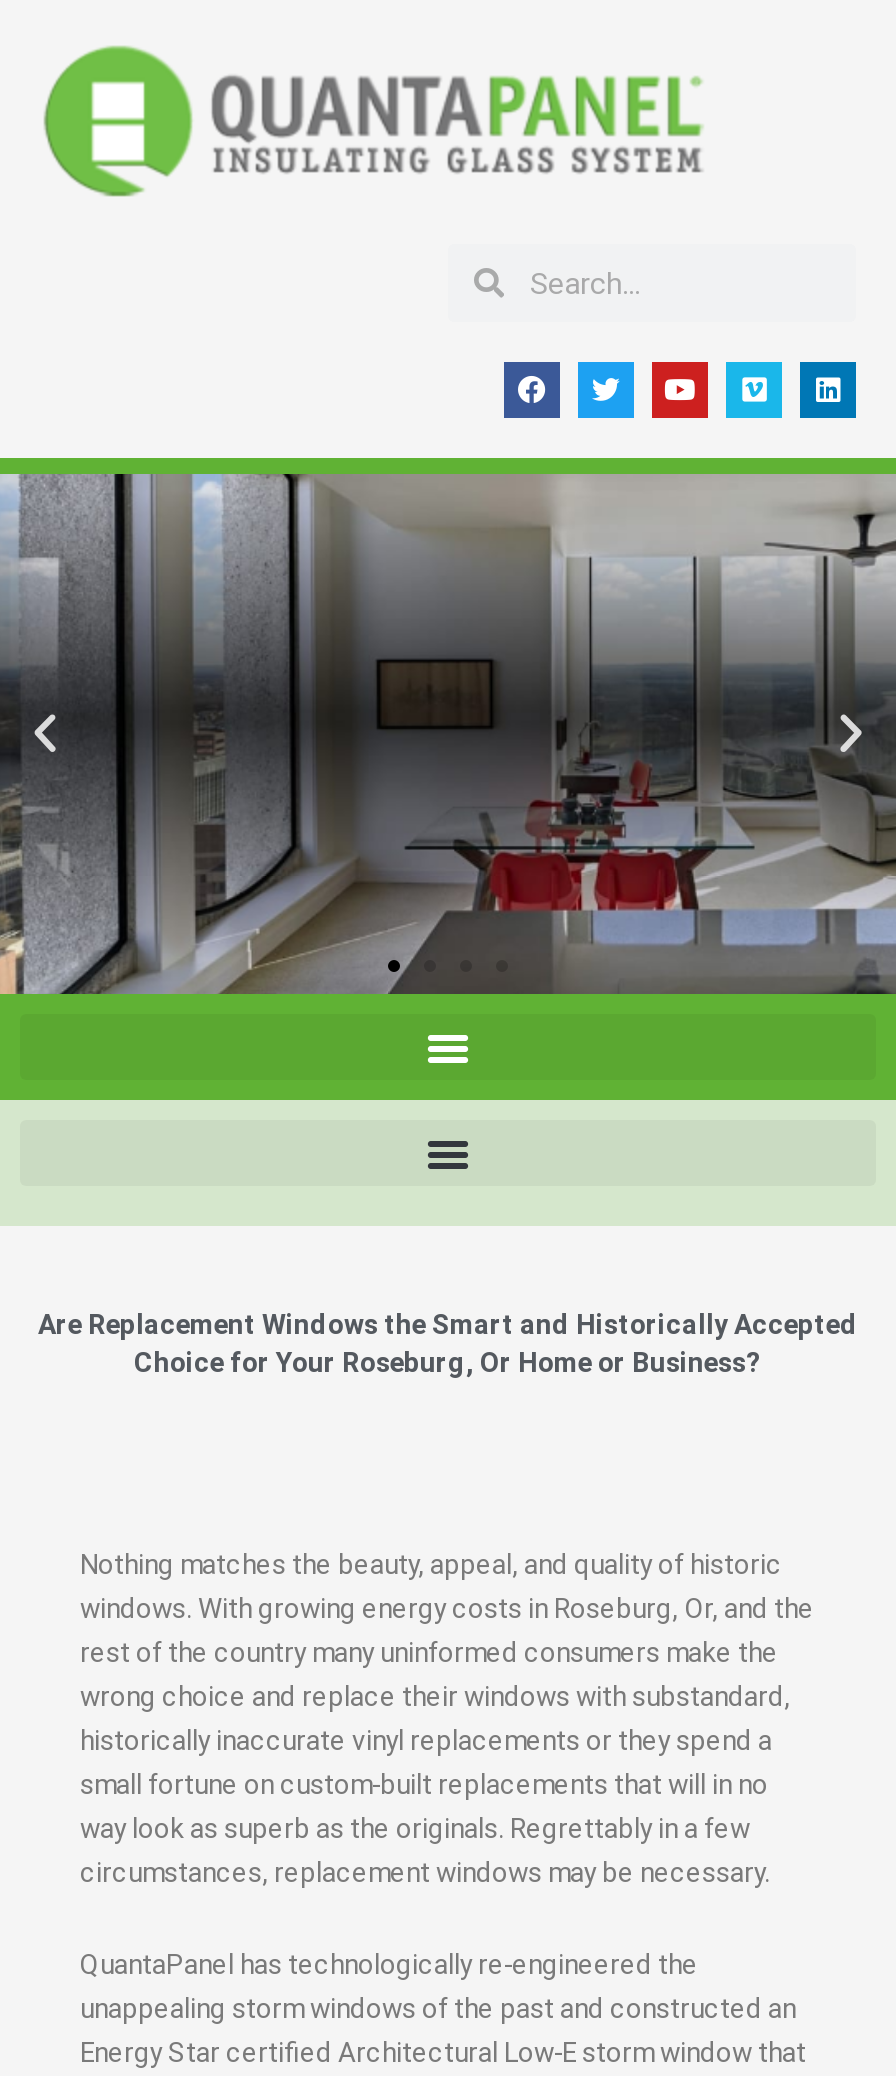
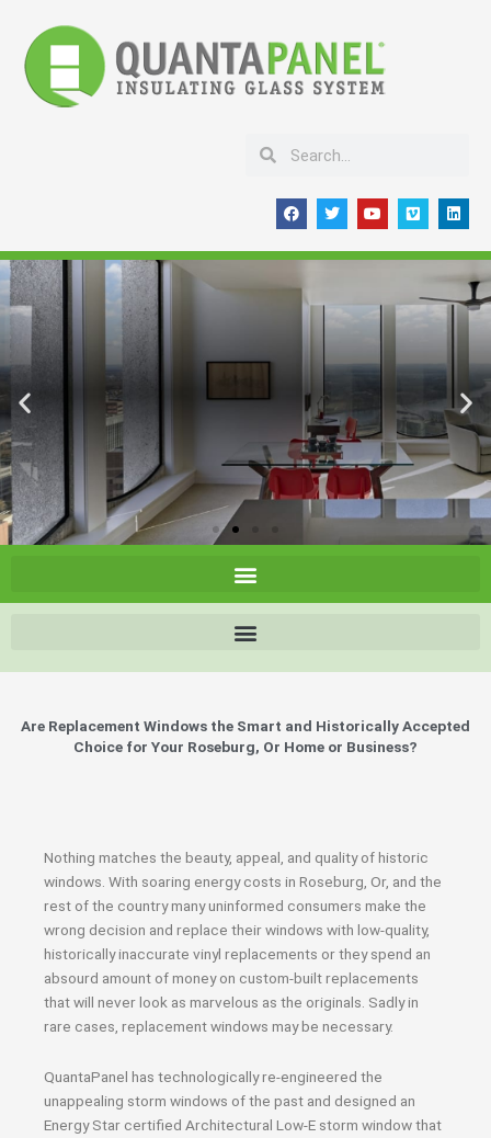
[80,1592,814,1624] windows. With growing energy costs in Roseburg, Or, and the -> [44,873,442,890] windows. With soaring energy costs in Roseburg, Or, and the
[80,1680,790,1888] wrong choice and replace their windows with substandard, | historically inaccurate vinyl replacements or they spend a | small fortune on custom-built replacements that will in no | way look as superb as the originals. Regrettably in a few | circumstances, replacement windows may be necessary. -> [44,921,431,1035] wrong decision and replace their windows with low-quality, | historically inaccurate vinyl replacements or they spend an | absourd amount of money on custom-built replacements | that will never look as marvelous as the originals. Sadly in | rare cases, replacement windows may be necessary.
[80,1992,796,2024] unappealing storm windows of the past and constructed an -> [44,1092,415,1109] unappealing storm windows of the past and designed an

